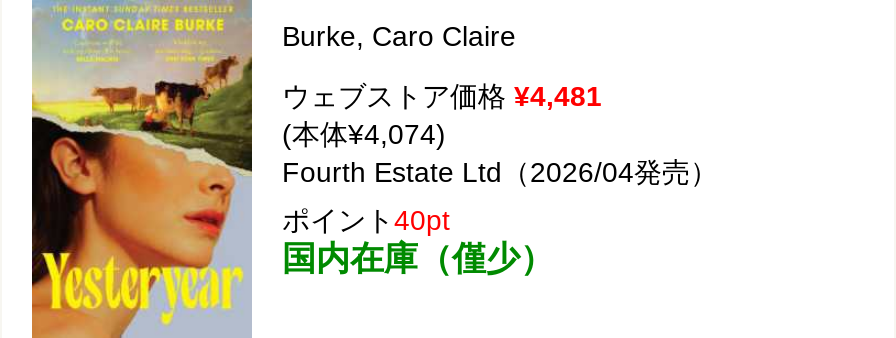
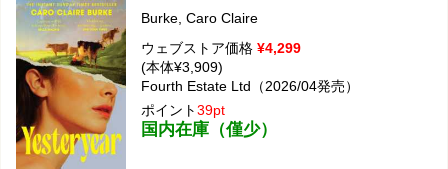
[282,80,602,112] ウェブストア価格¥4,481 -> [141,40,301,56] ウェブストア価格¥4,299
[282,118,446,150] (本体¥4,074) -> [141,59,223,75] (本体¥3,909)
[282,204,450,236] ポイント40pt -> [141,102,225,118] ポイント39pt

